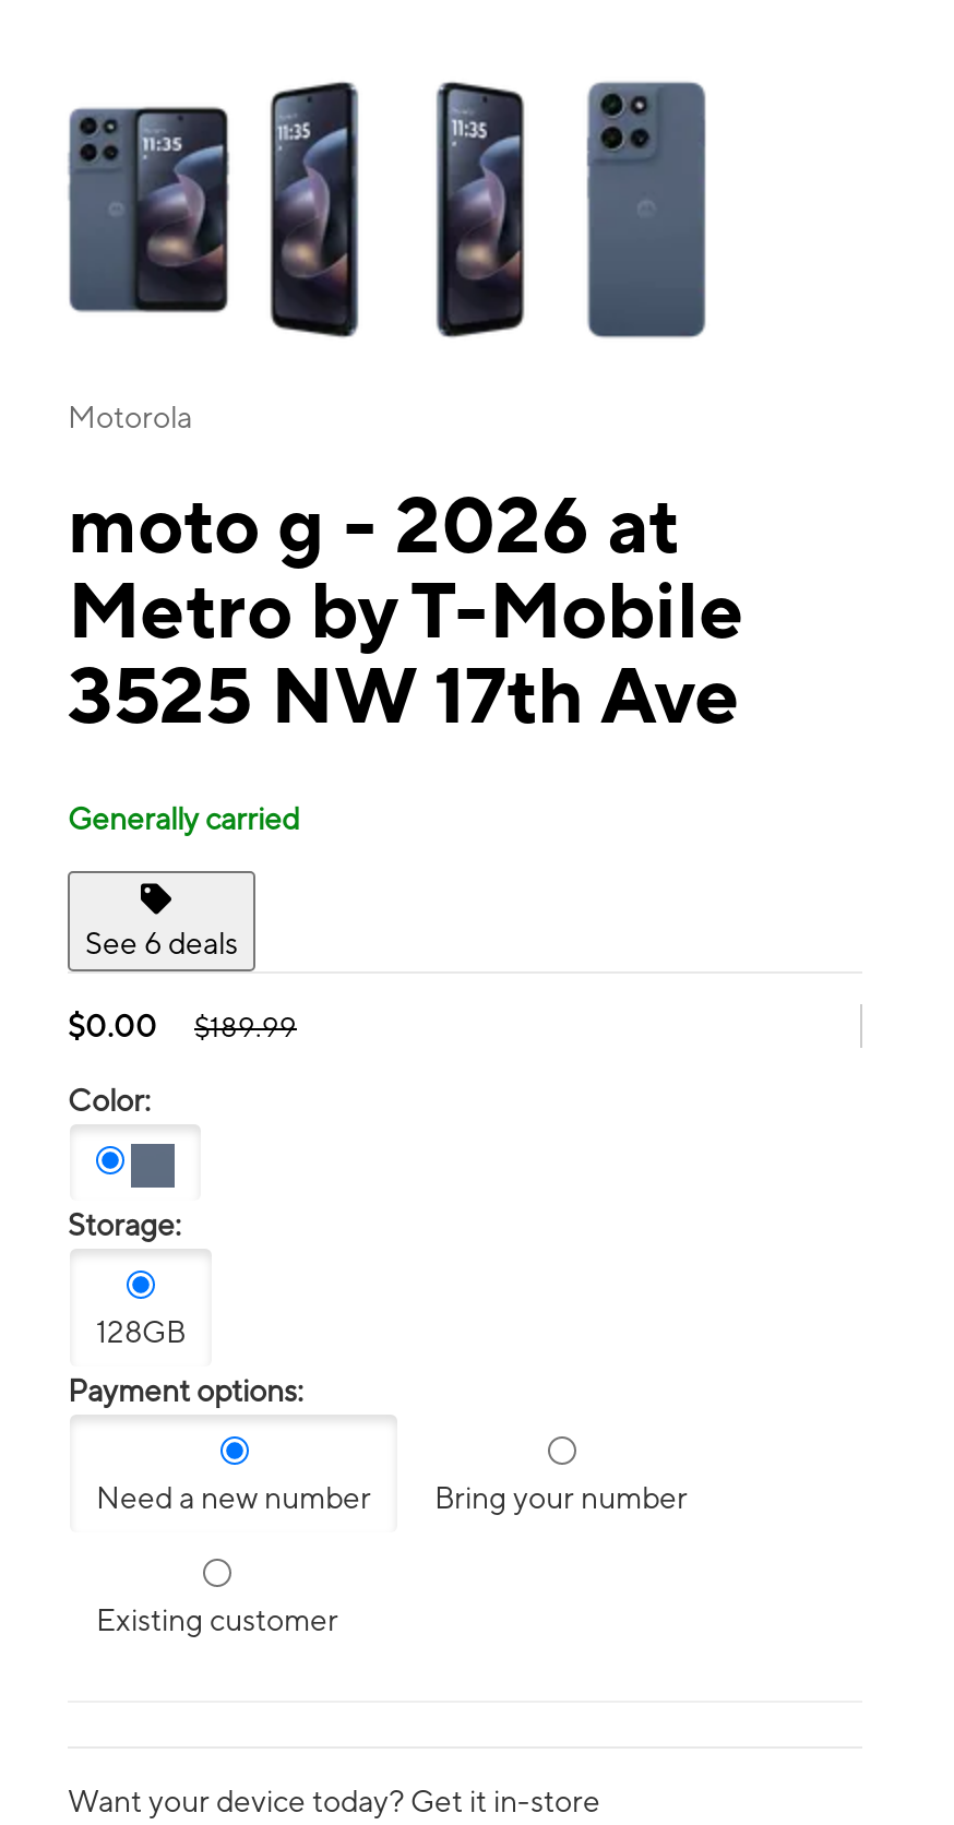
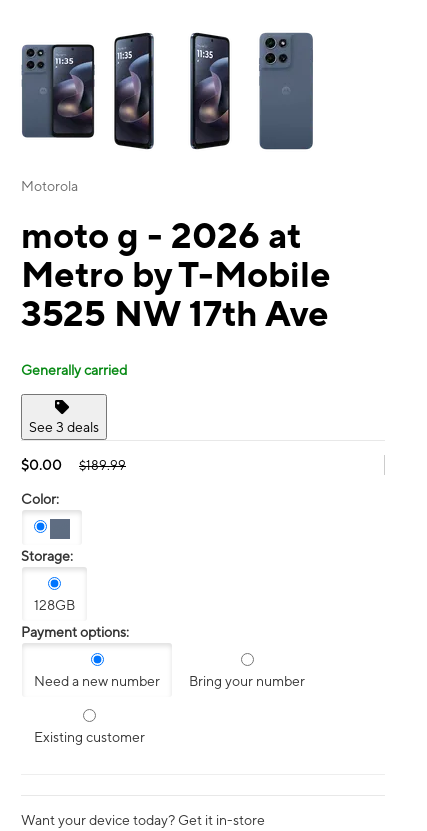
[85,925,238,960] See 6 deals -> [29,419,99,435] See 3 deals

